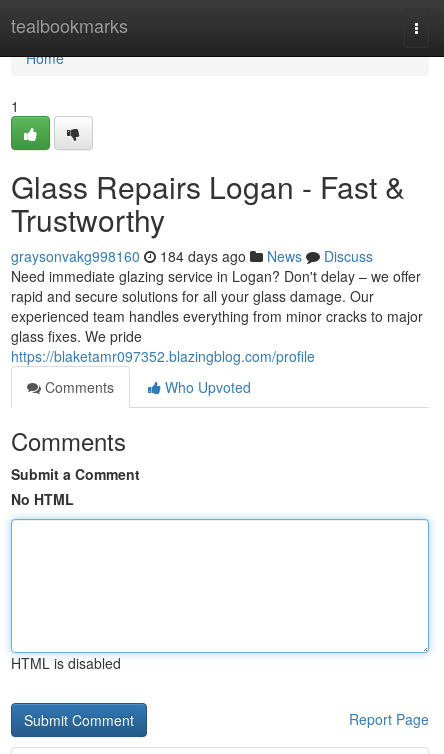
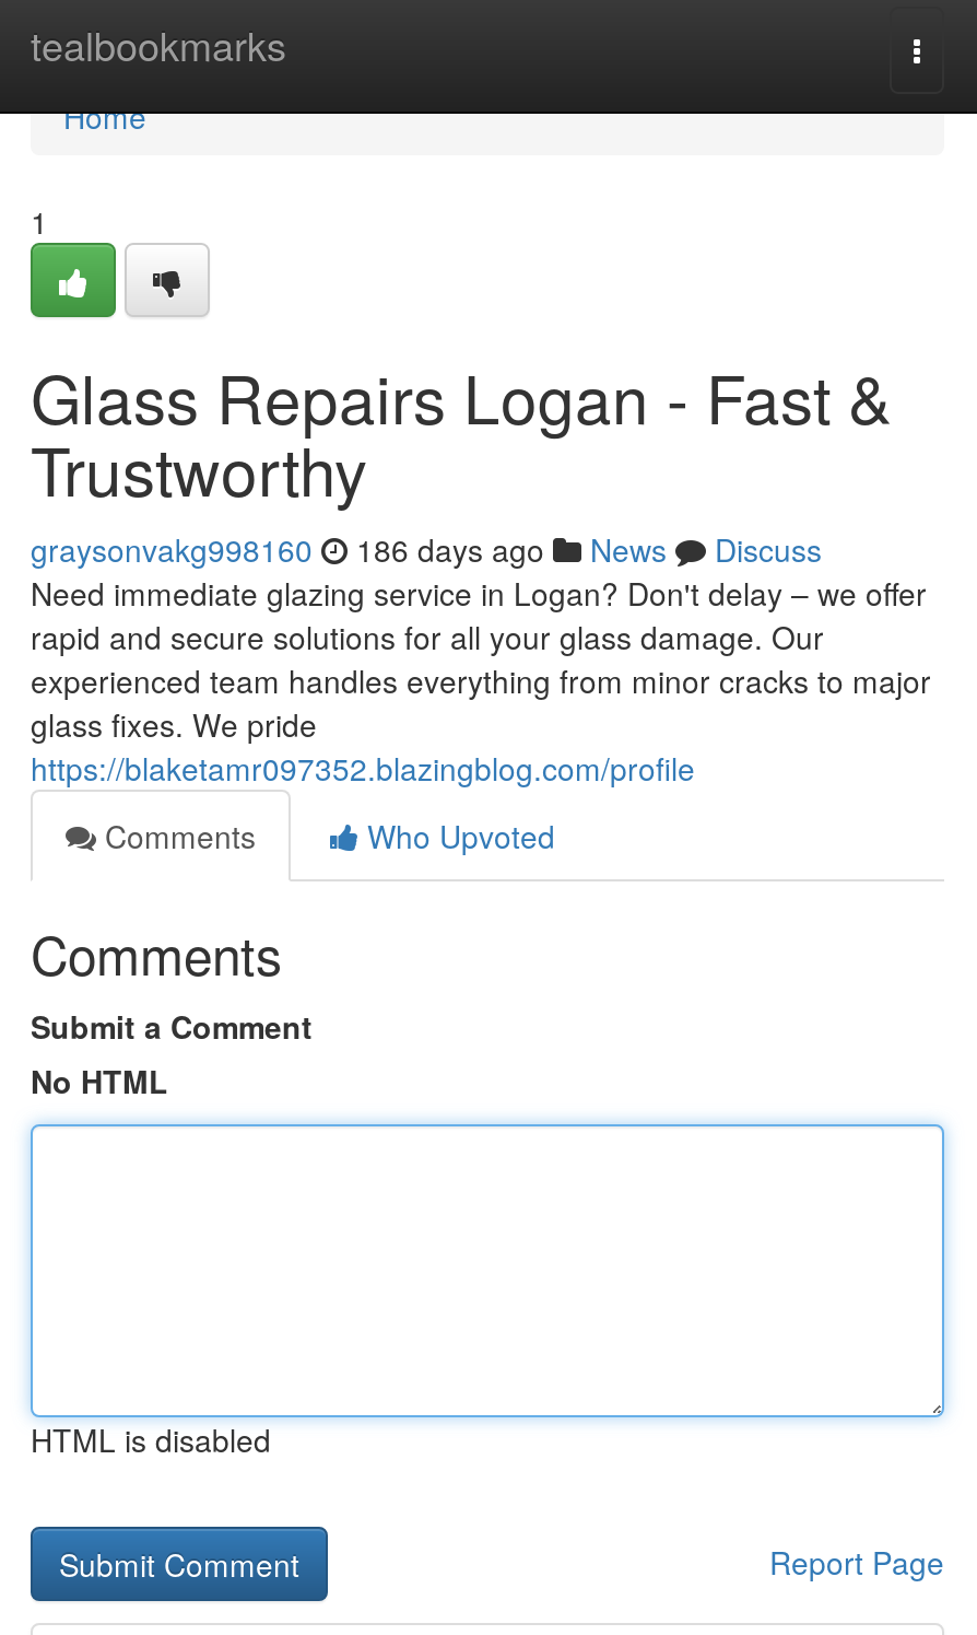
[11,246,373,266] graysonvakg998160 184 days ago News Discuss -> [31,527,822,571] graysonvakg998160 186 days ago News Discuss

